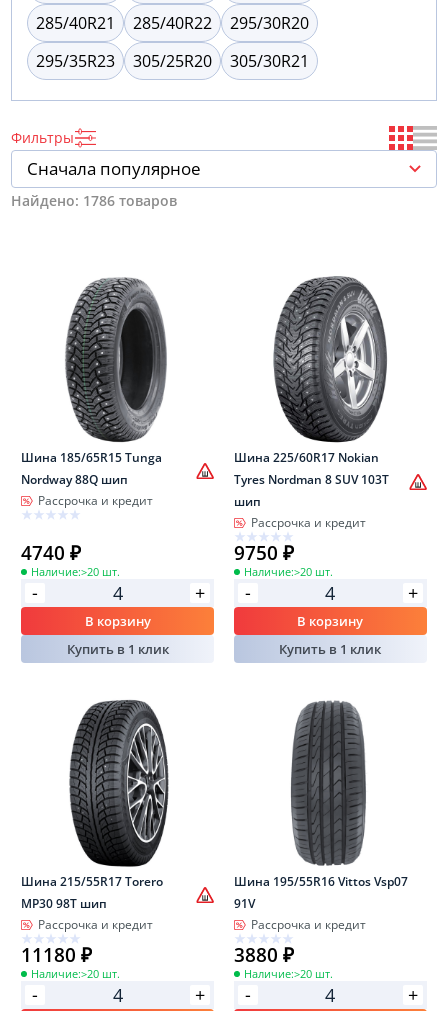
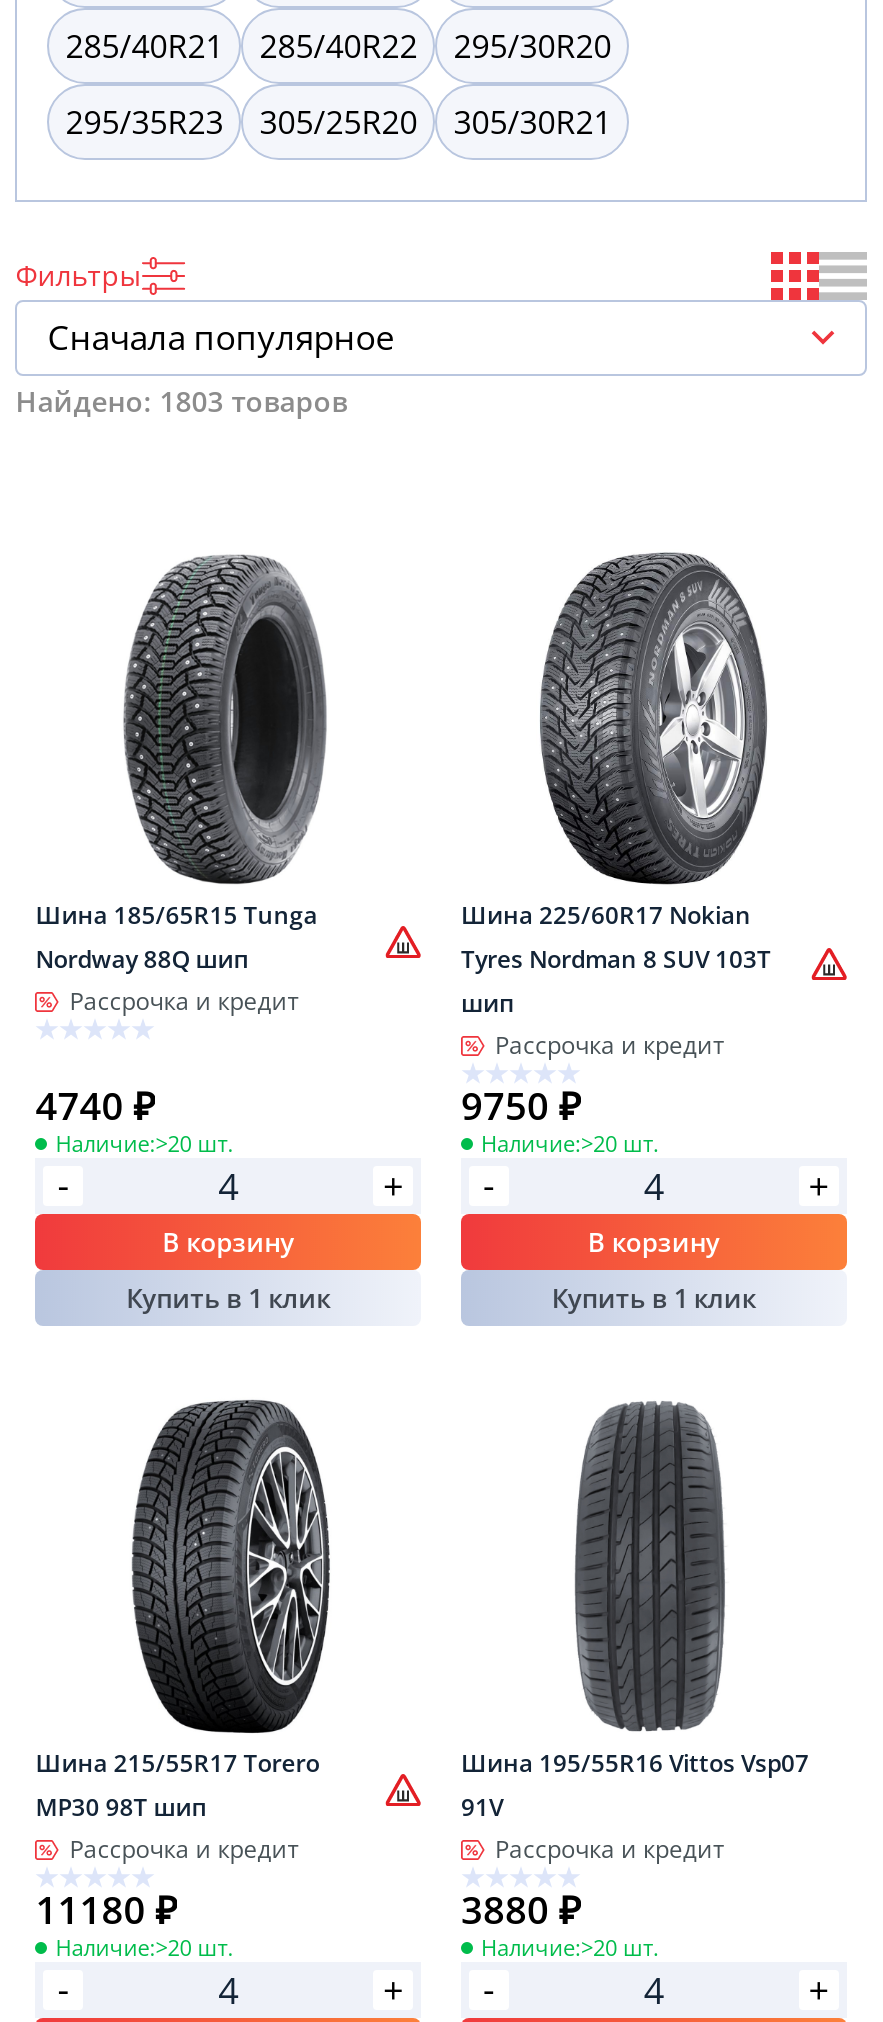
[11,191,177,210] Найдено: 1786 товаров -> [15,382,347,420] Найдено: 1803 товаров

